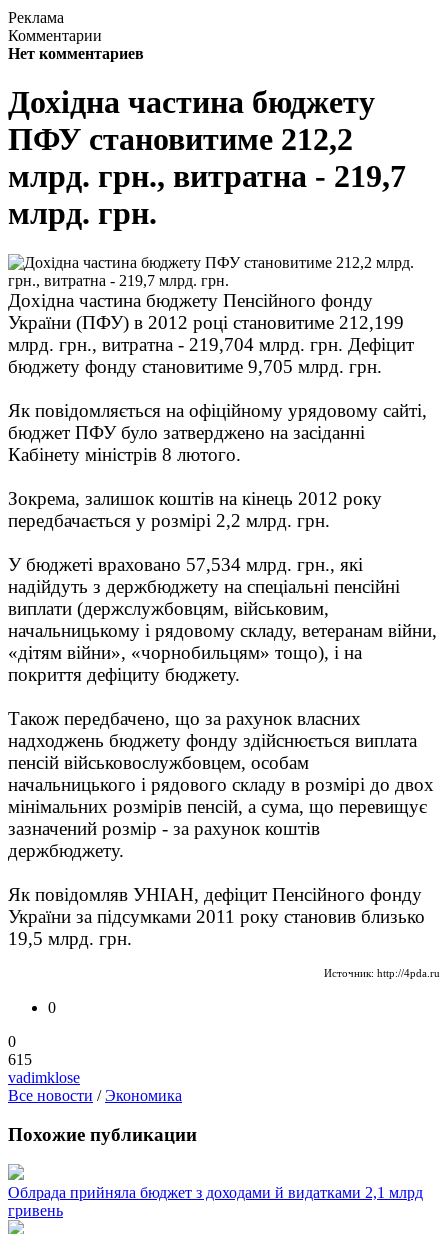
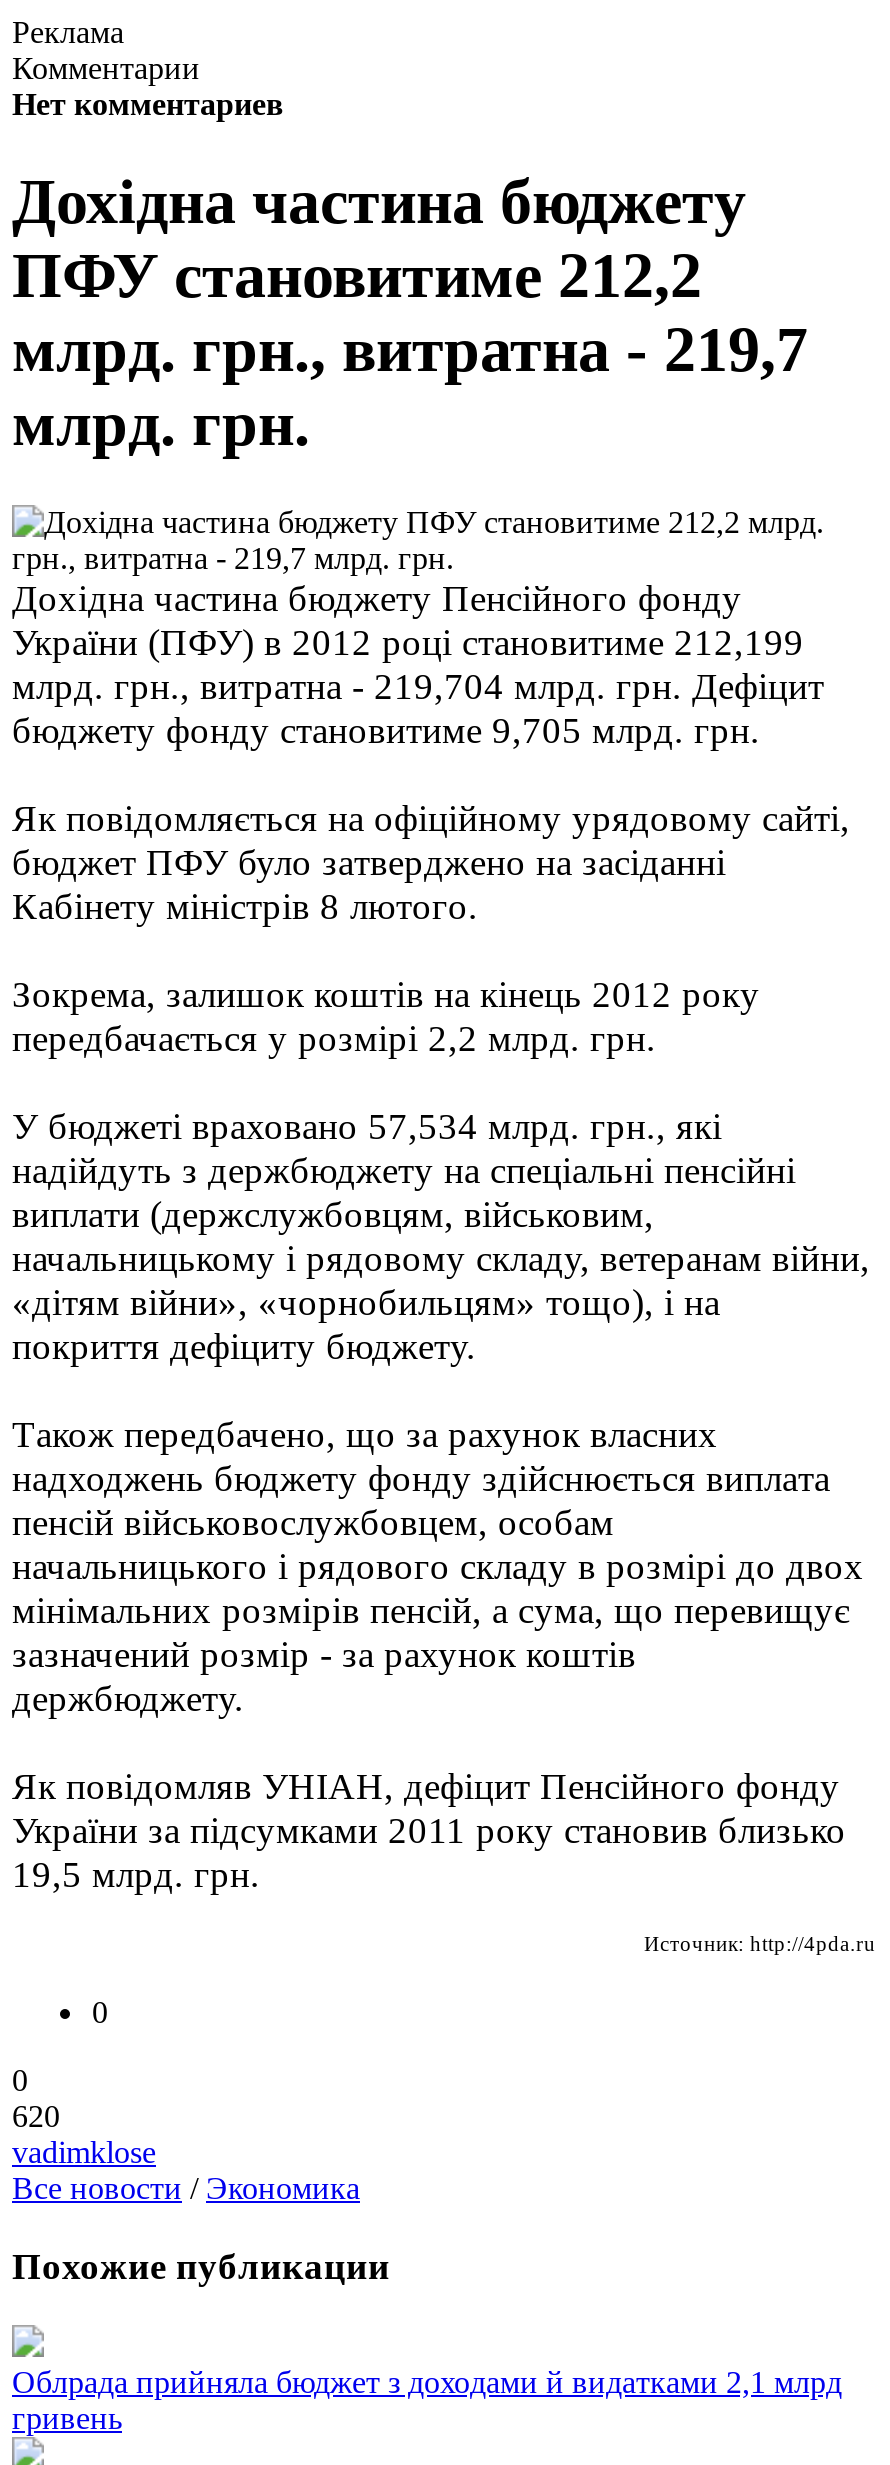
[8,1051,32,1068] 615 -> [12,2099,60,2133] 620

